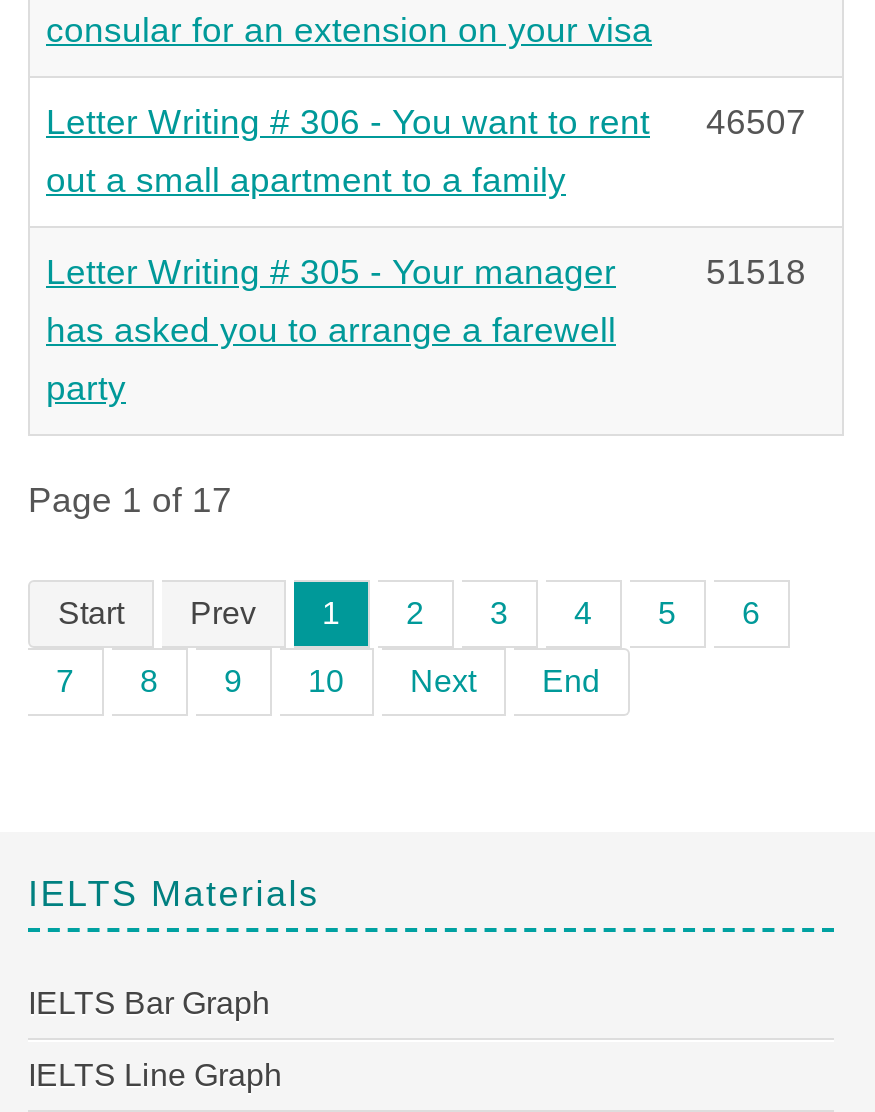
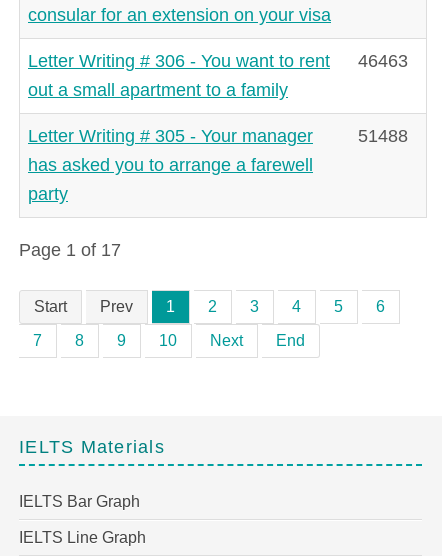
[46,101,806,141] Letter Writing # 306 - You want to rent 46507 -> [28,50,408,70] Letter Writing # 306 - You want to rent 46463
[706,251,806,291] 51518 -> [358,125,408,145] 51488

